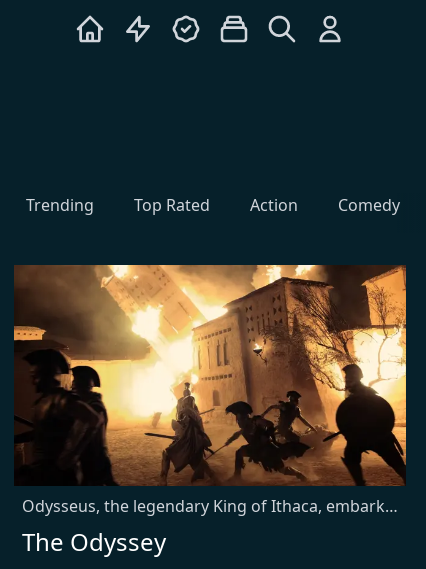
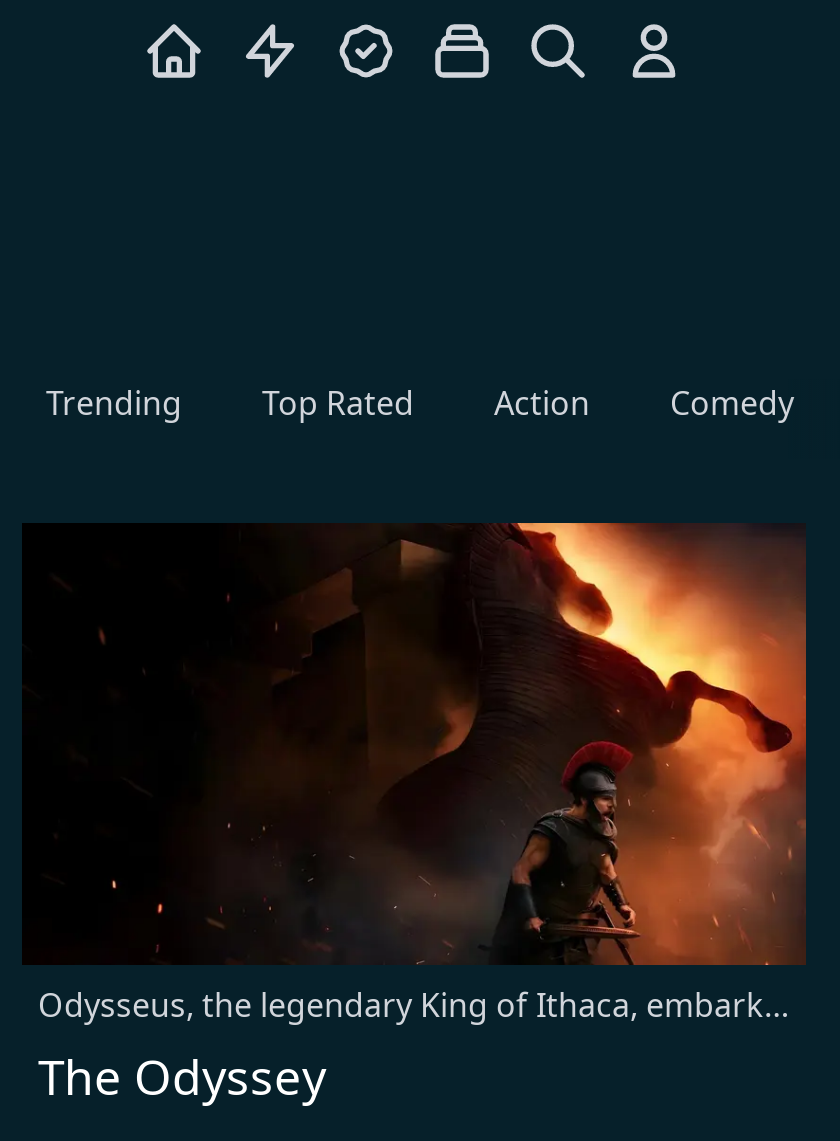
[13,264,407,486] [image] -> [22,521,808,967] [image]

